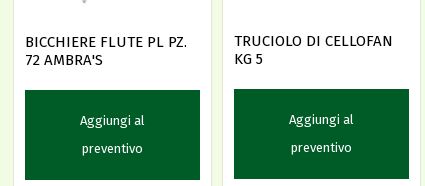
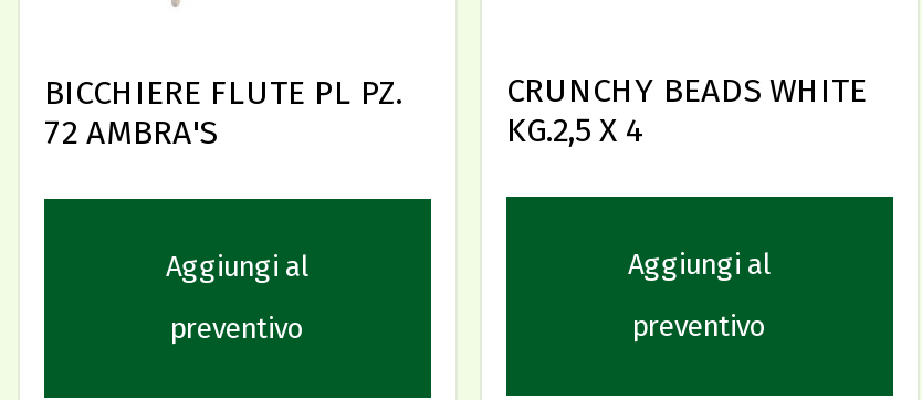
[234,32,393,68] TRUCIOLO DI CELLOFAN | KG 5 -> [506,71,867,151] CRUNCHY BEADS WHITE | KG.2,5 X 4

